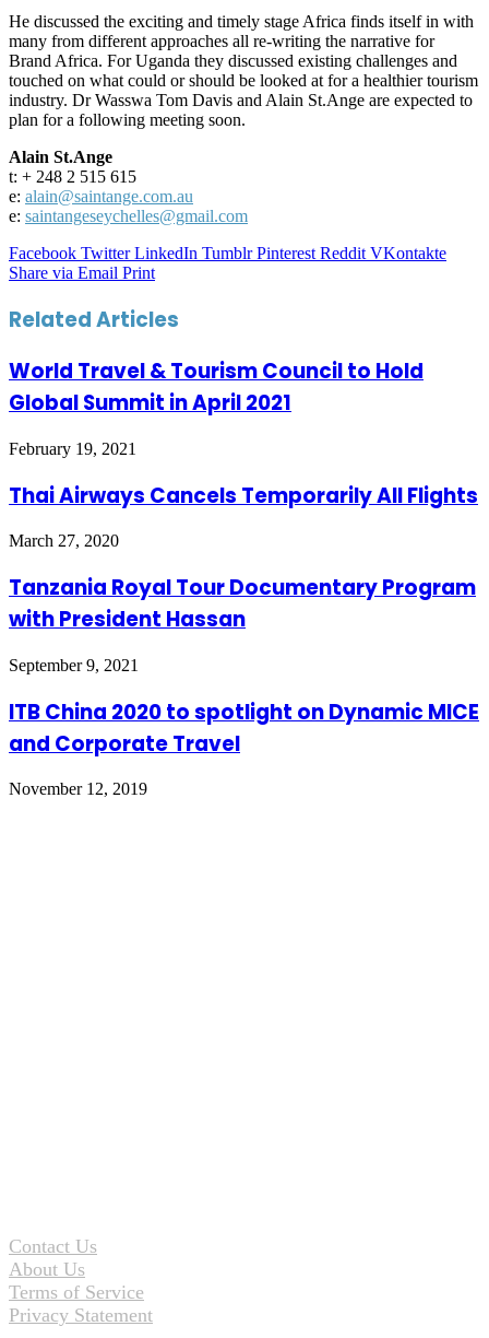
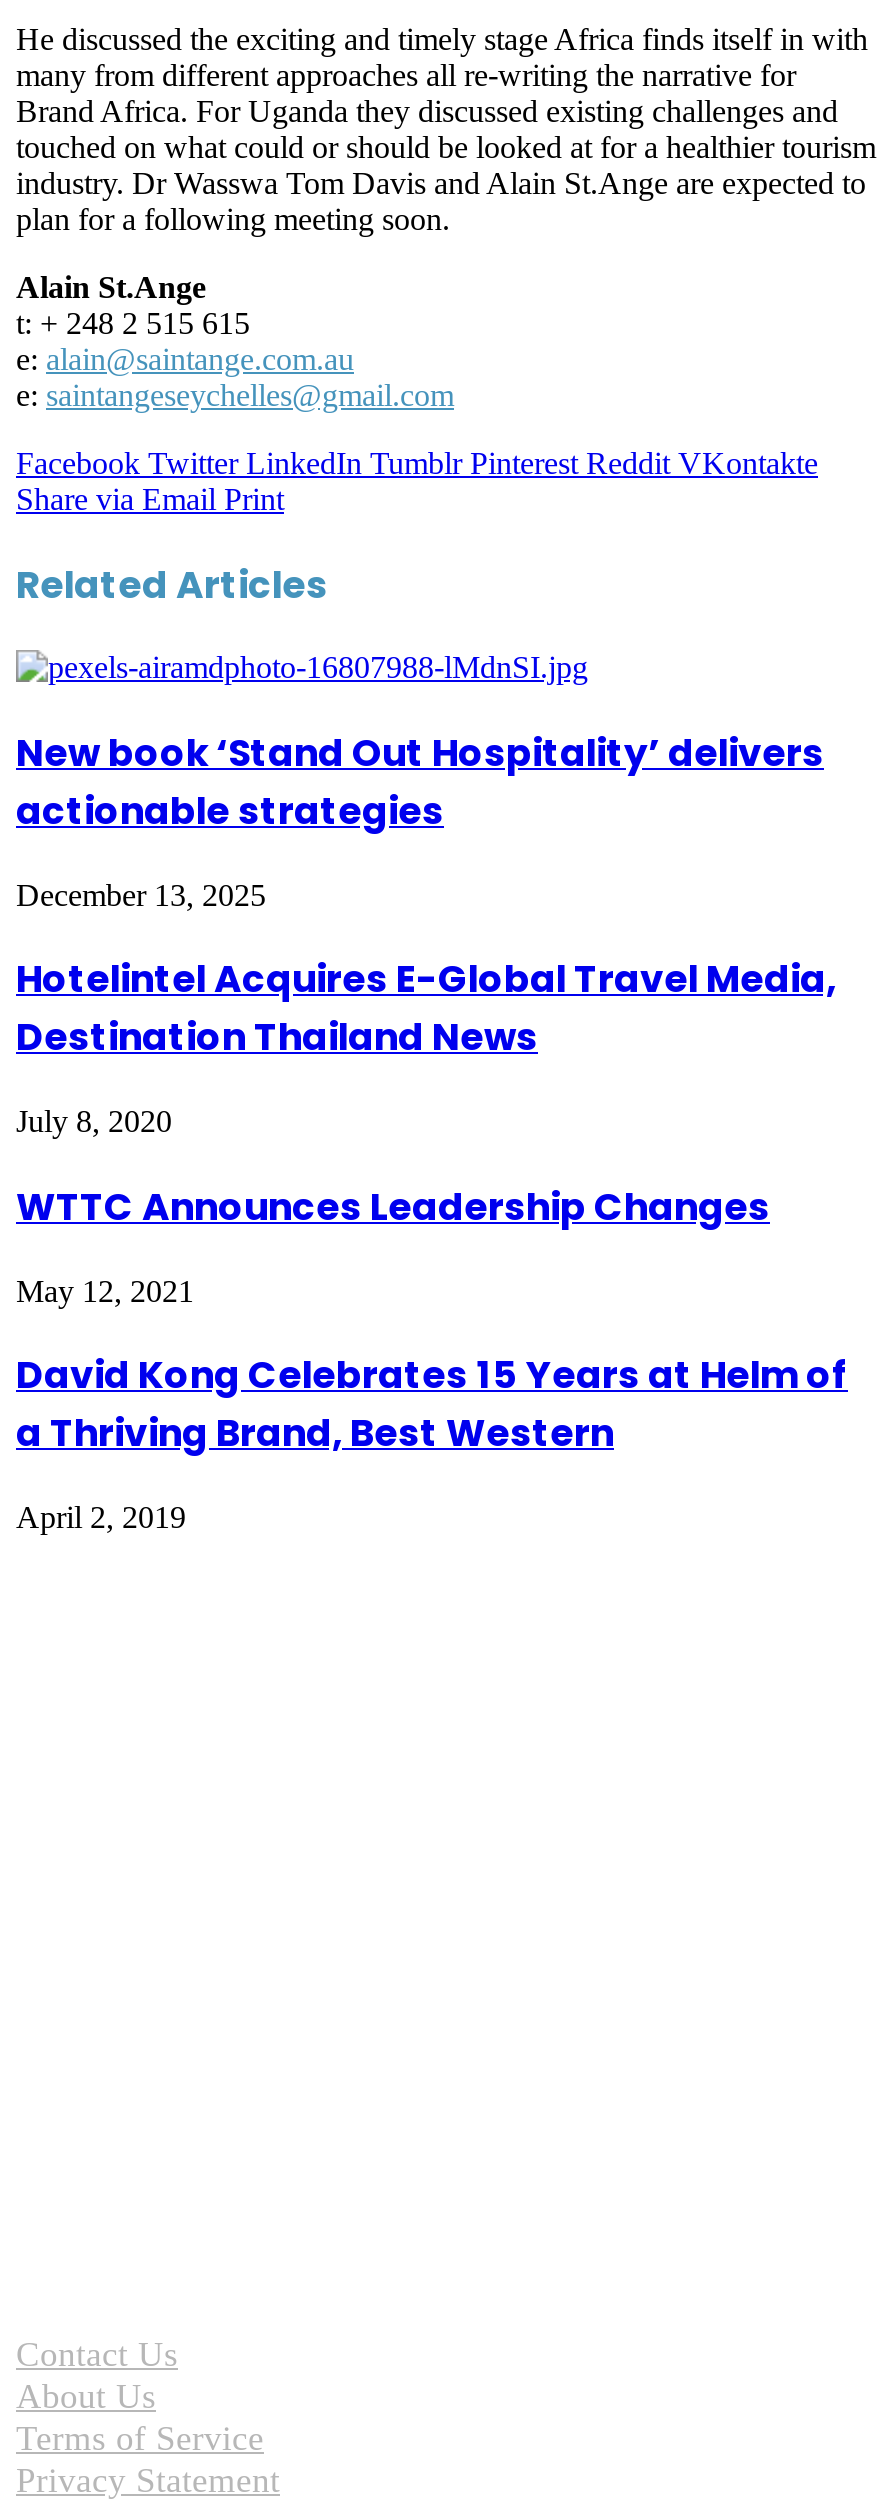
[9,357,424,418] World Travel & Tourism Council to Hold | Global Summit in April 2021 -> [16,726,824,838] New book ‘Stand Out Hospitality’ delivers | actionable strategies
[9,439,136,458] February 19, 2021 -> [16,877,266,911] December 13, 2025
[9,481,478,510] Thai Airways Cancels Temporarily All Flights -> [16,953,836,1065] Hotelintel Acquires E-Global Travel Media, | Destination Thailand News
[9,532,119,550] March 27, 2020 -> [16,1104,172,1138] July 8, 2020
[9,573,476,634] Tanzania Royal Tour Documentary Program | with President Hassan -> [16,1180,770,1234] WTTC Announces Leadership Changes
[9,656,139,674] September 9, 2021 -> [16,1273,194,1307] May 12, 2021
[9,697,479,758] ITB China 2020 to spotlight on Dynamic MICE | and Corporate Travel -> [16,1349,848,1461] David Kong Celebrates 15 Years at Helm of | a Thriving Brand, Best Western
[9,780,147,798] November 12, 2019 -> [16,1500,186,1534] April 2, 2019

